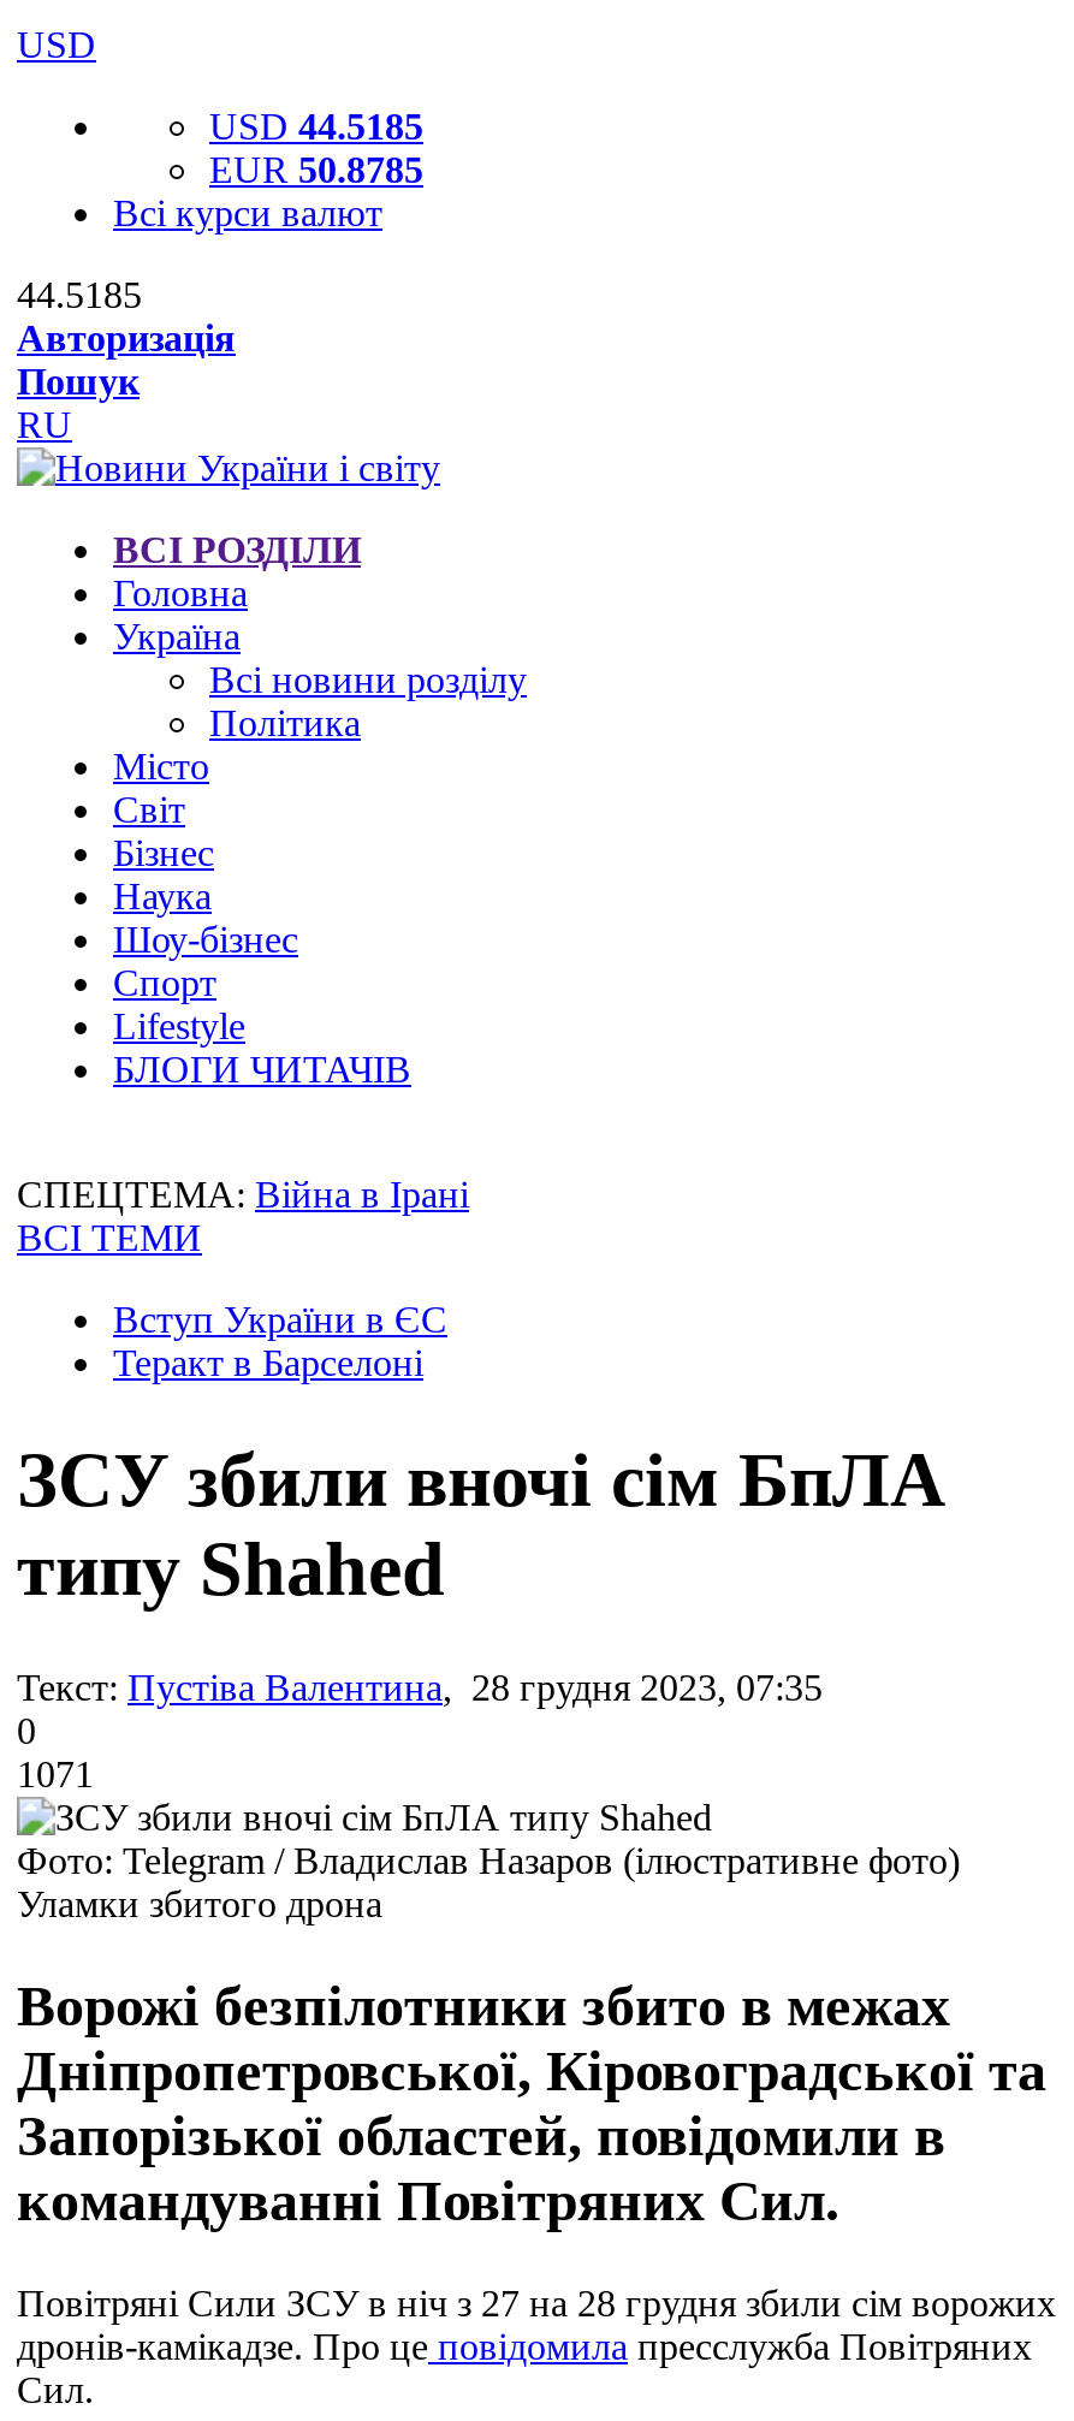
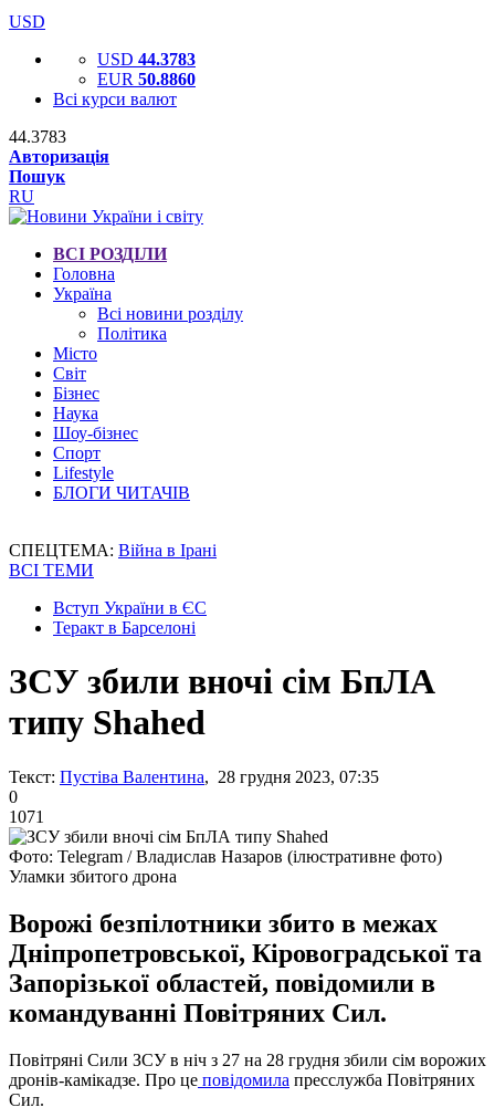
[209,106,423,147] USD 44.5185 -> [97,50,196,69] USD 44.3783
[209,149,423,190] EUR 50.8785 -> [97,70,196,88] EUR 50.8860
[17,274,142,315] 44.5185 -> [9,127,66,146] 44.3783

